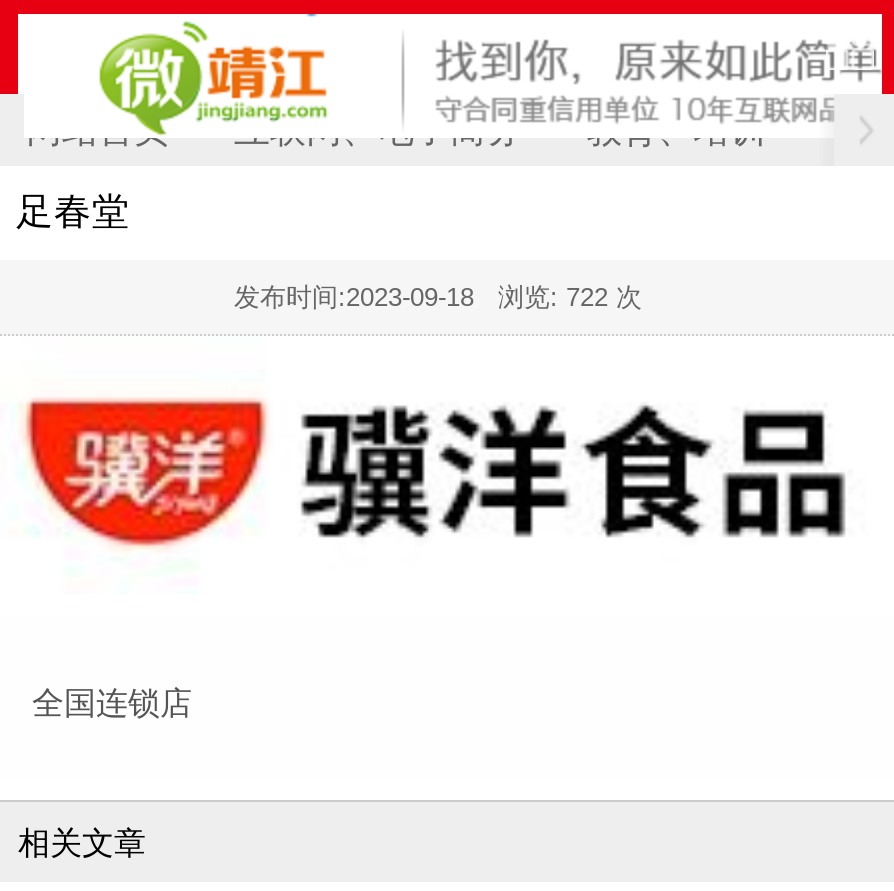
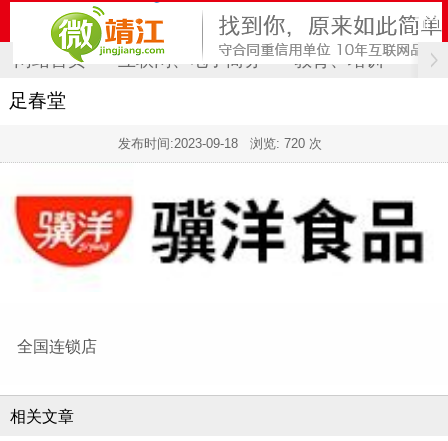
[234,281,658,311] 发布时间:2023-09-18浏览: 722 次 -> [118,135,330,150] 发布时间:2023-09-18浏览: 720 次

